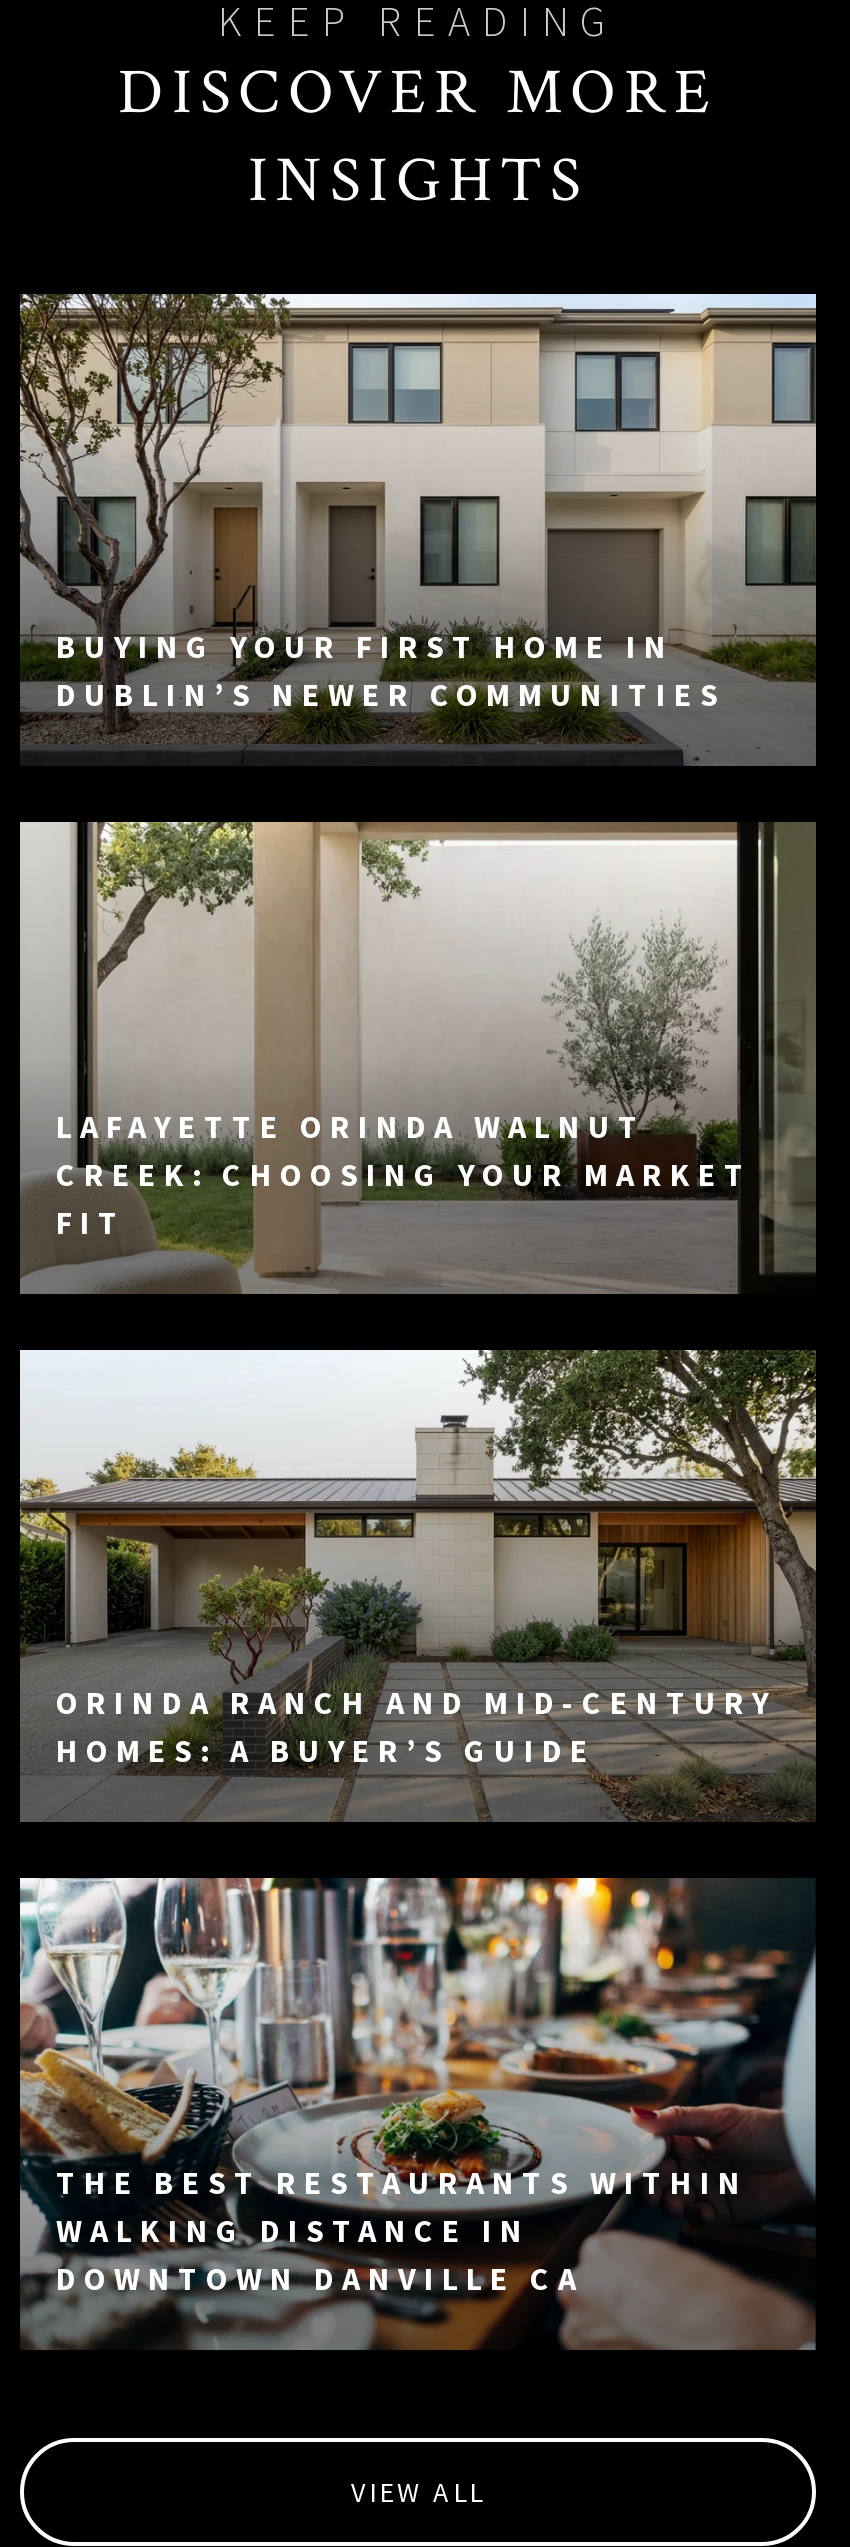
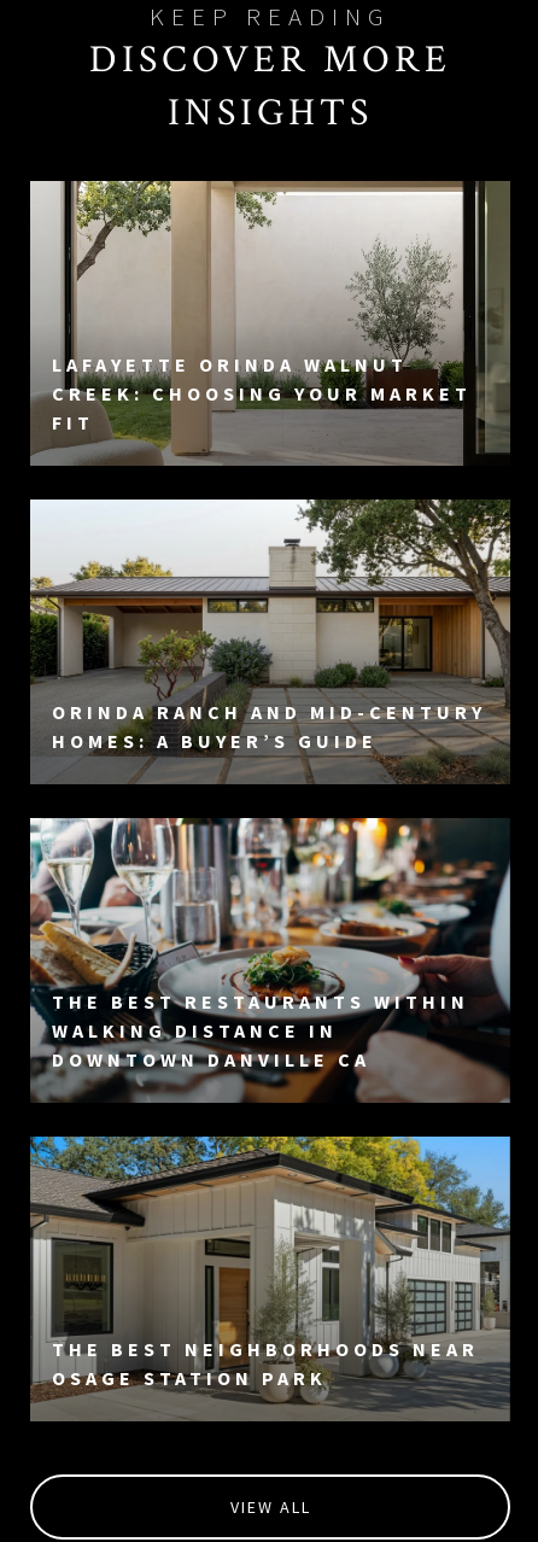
[20,292,818,766] [image] | BUYING YOUR FIRST HOME IN | DUBLIN’S NEWER COMMUNITIES -> none
moved [46,818,818,2298] -> [46,179,511,1072]: [image] | LAFAYETTE ORINDA WALNUT | CREEK: CHOOSING YOUR MARKET | ... | WALKING DISTANCE IN | DOWNTOWN DANVILLE CA
moved [18,2252,538,2352] -> [29,1044,343,1104]: [image]
none -> [29,1135,511,1423] [image] | THE BEST NEIGHBORHOODS NEAR | OSAGE STATION PARK

